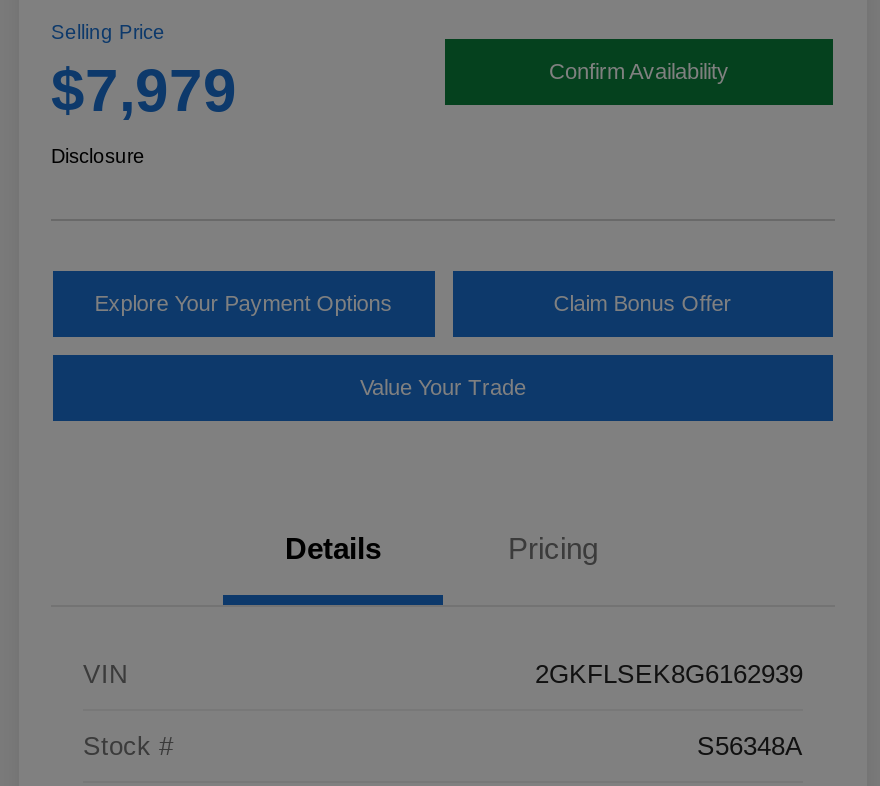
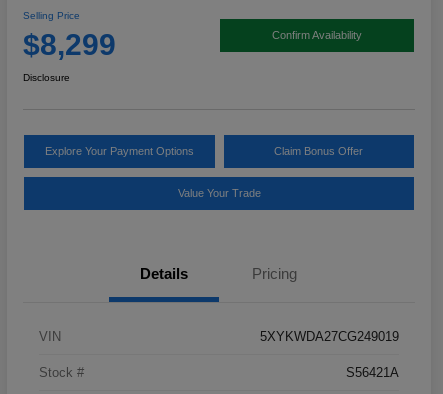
[51,57,237,123] $7,979 -> [23,28,116,61] $8,299
[535,659,803,689] 2GKFLSEK8G6162939 -> [260,329,399,344] 5XYKWDA27CG249019
[697,731,803,761] S56348A -> [346,365,399,380] S56421A

